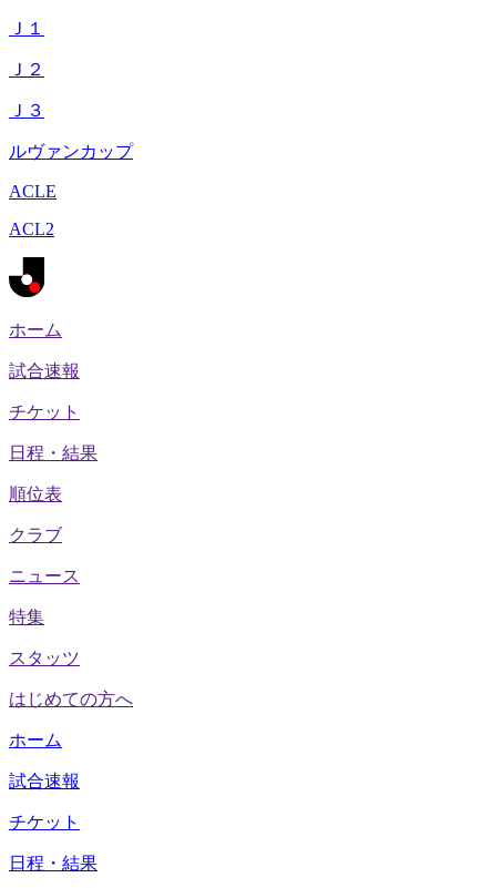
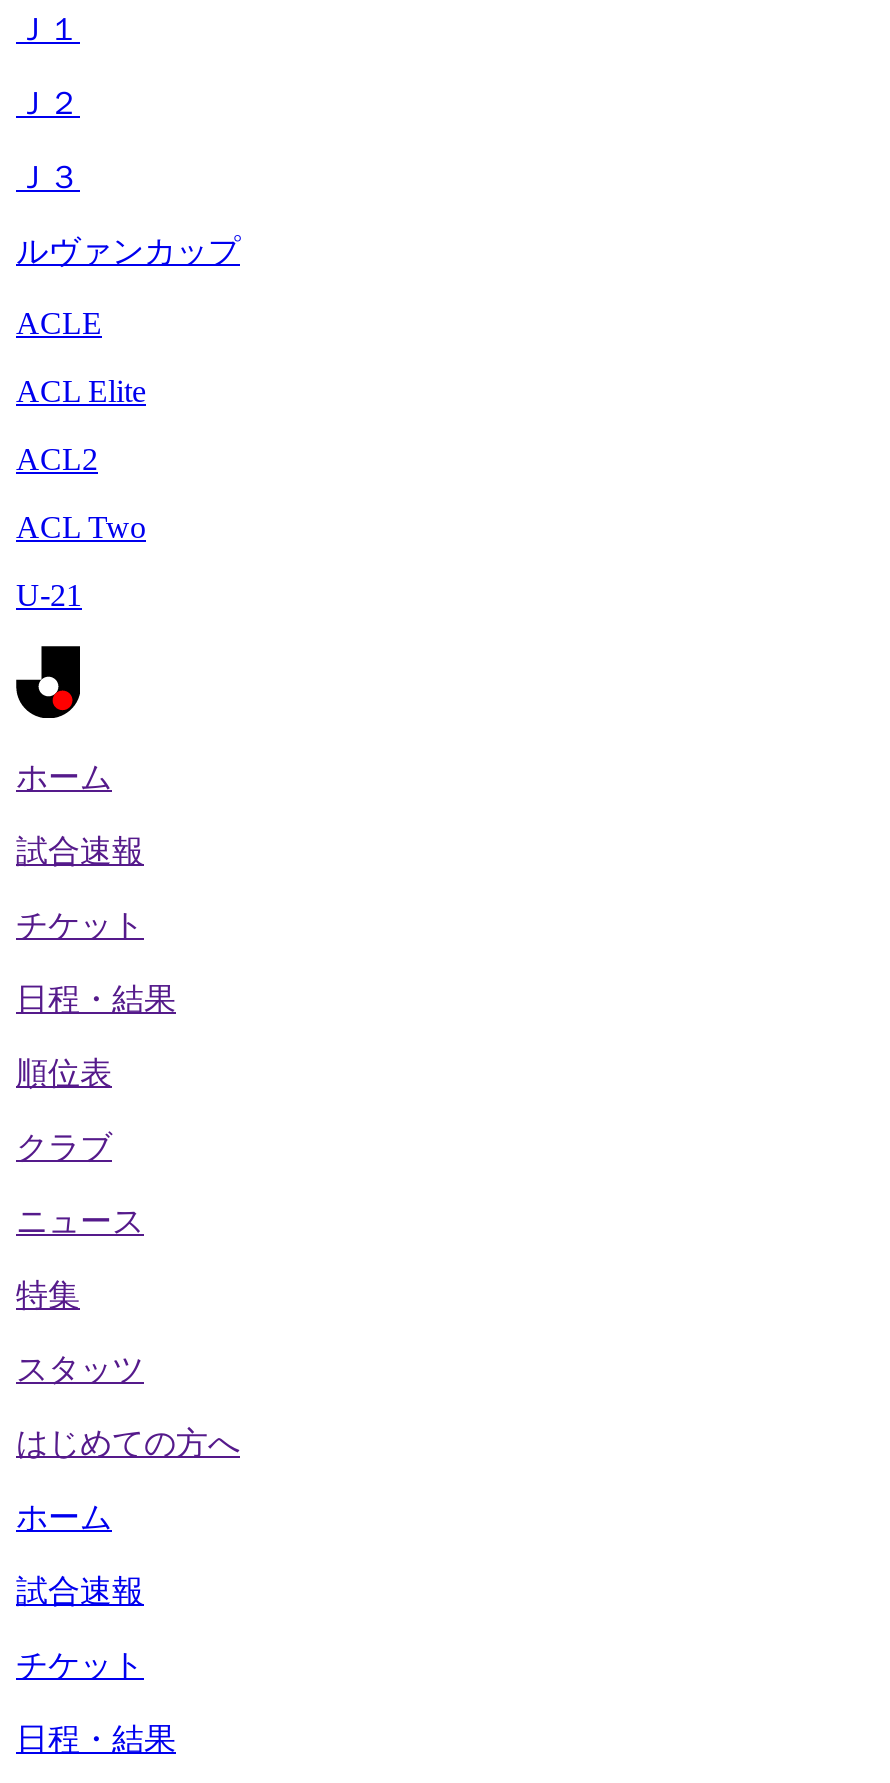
none -> [16,374,146,408] ACL Elite
none -> [16,510,146,612] ACL Two | U-21

